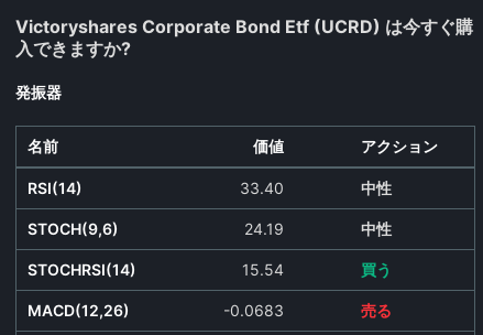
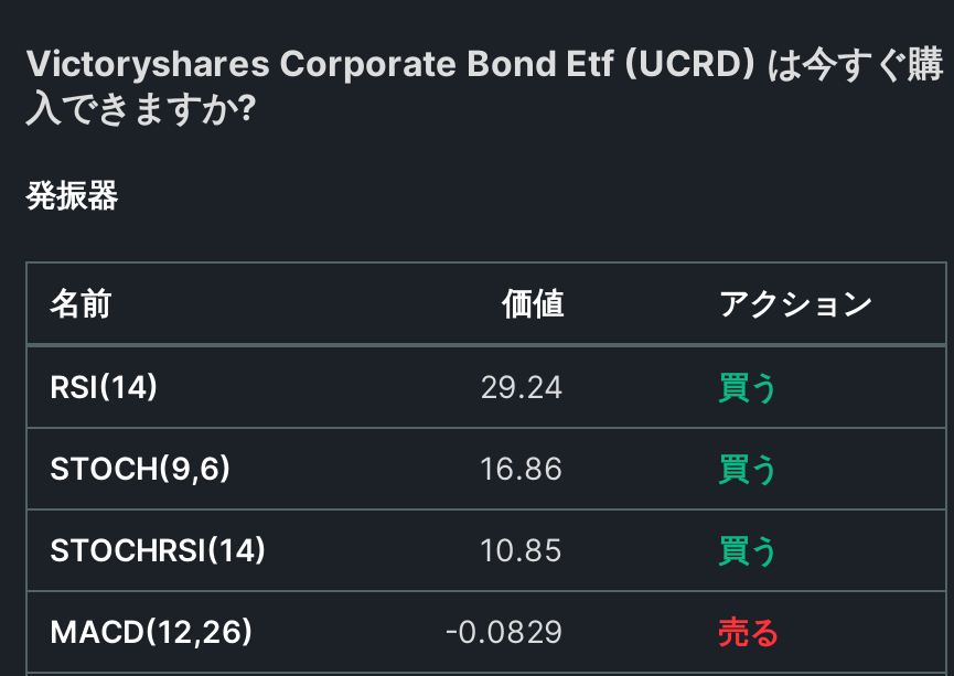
[240,178,392,197] 33.40 | 中性 -> [480,366,780,404] 29.24 | 買う
[244,219,392,237] 24.19 | 中性 -> [480,448,780,485] 16.86 | 買う
[242,260,284,278] 15.54 -> [480,529,564,567] 10.85
[223,300,284,319] -0.0683 -> [444,611,564,648] -0.0829

